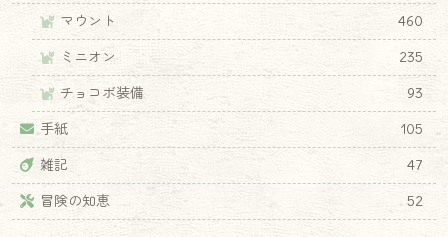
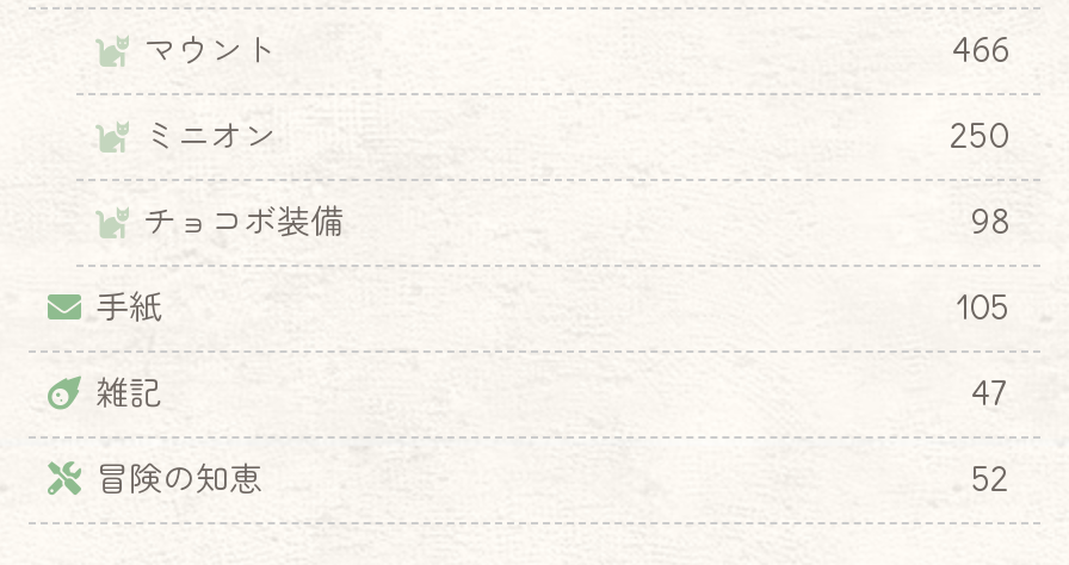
[398,12,423,30] 460 -> [952,28,1009,71] 466
[399,48,423,66] 235 -> [950,114,1009,157] 250
[407,84,423,102] 93 -> [971,200,1009,242] 98

